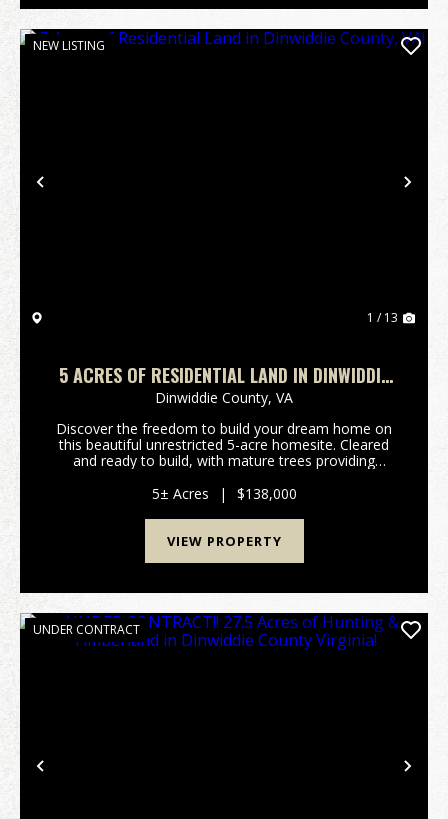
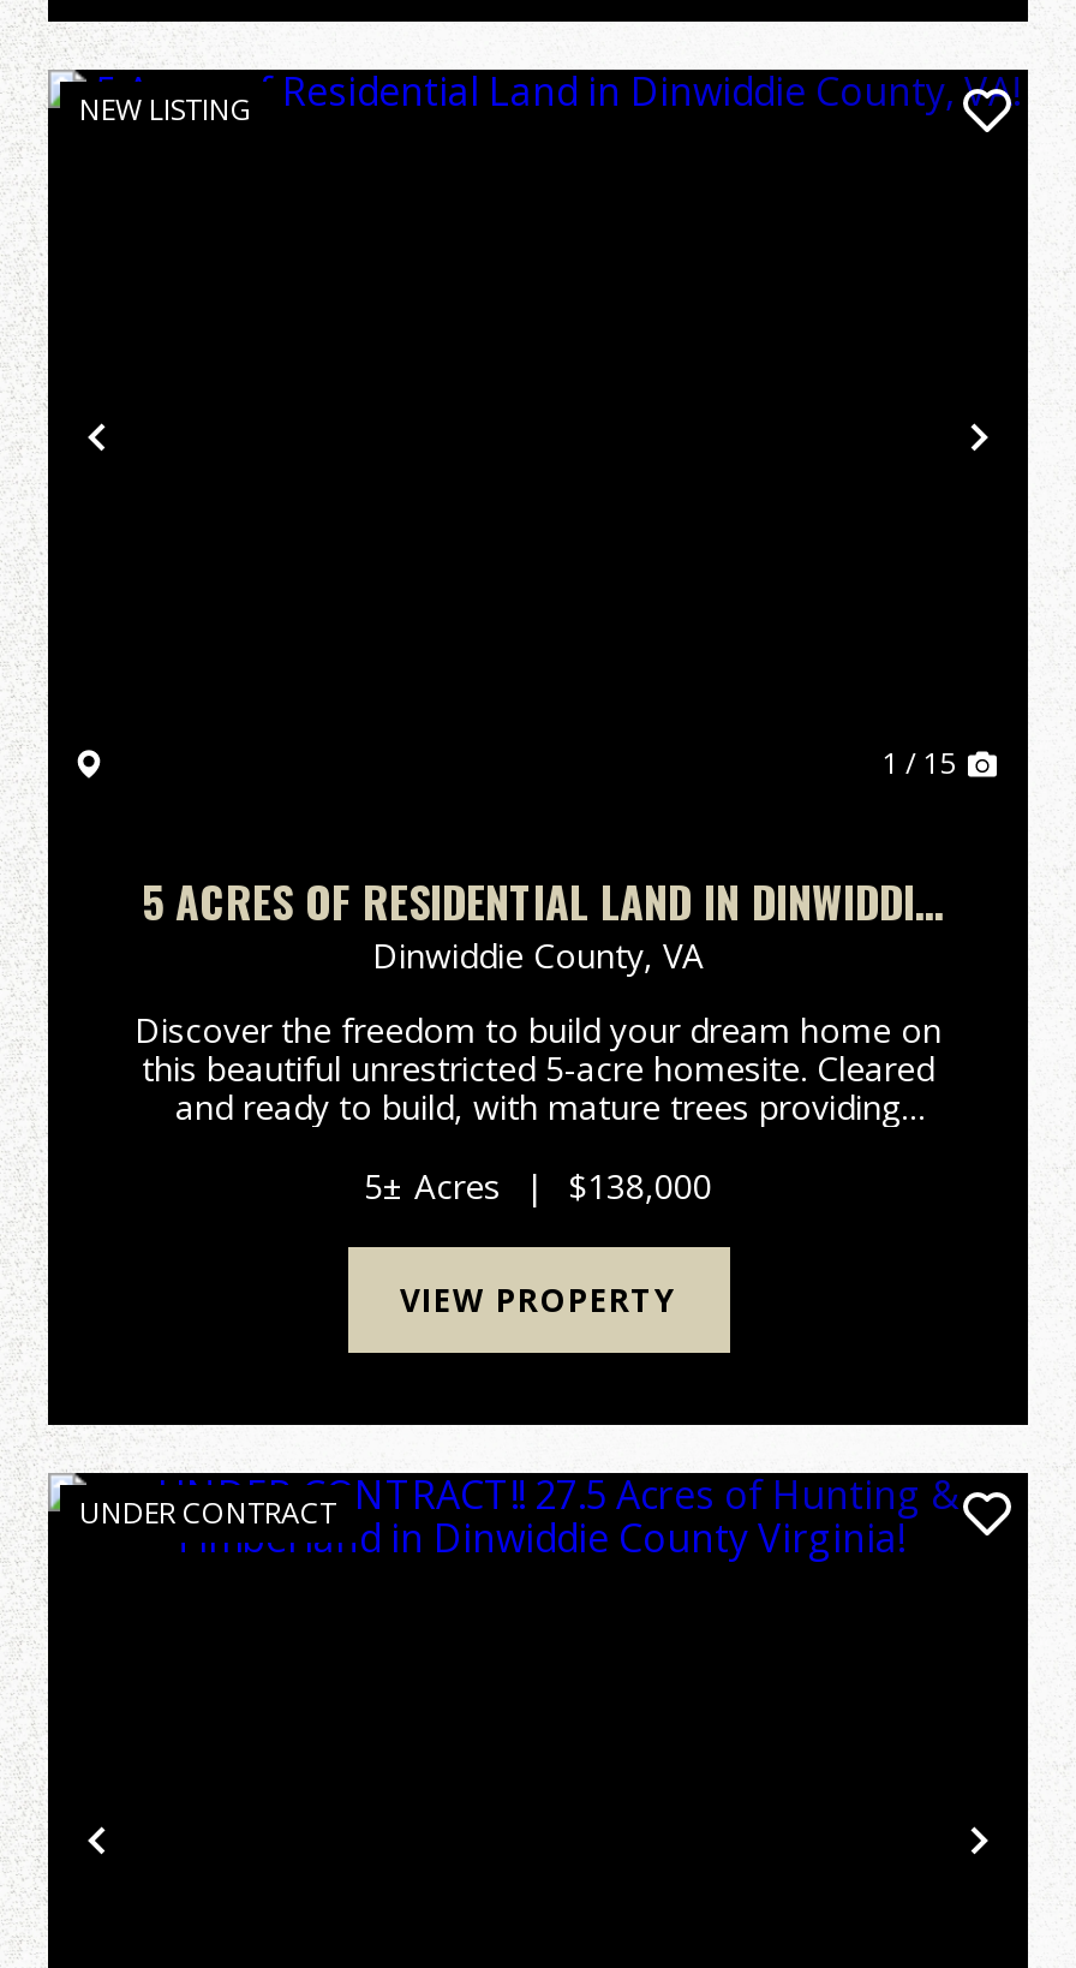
[367,309,398,326] 1 / 13 -> [881,743,956,783] 1 / 15

